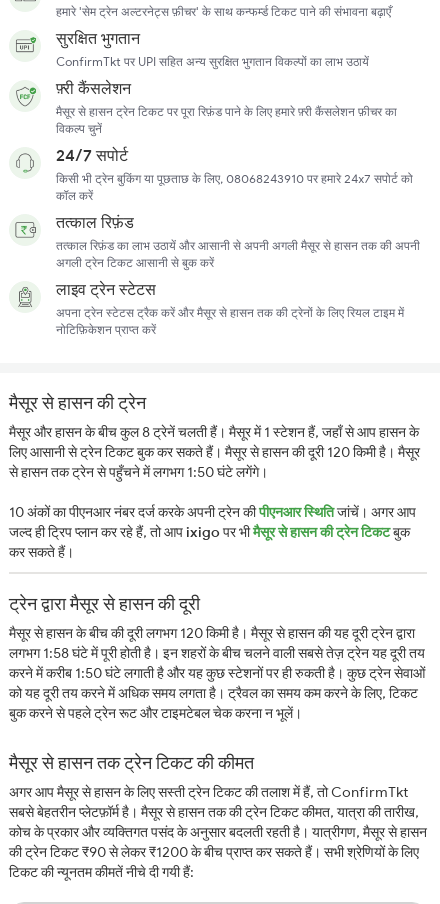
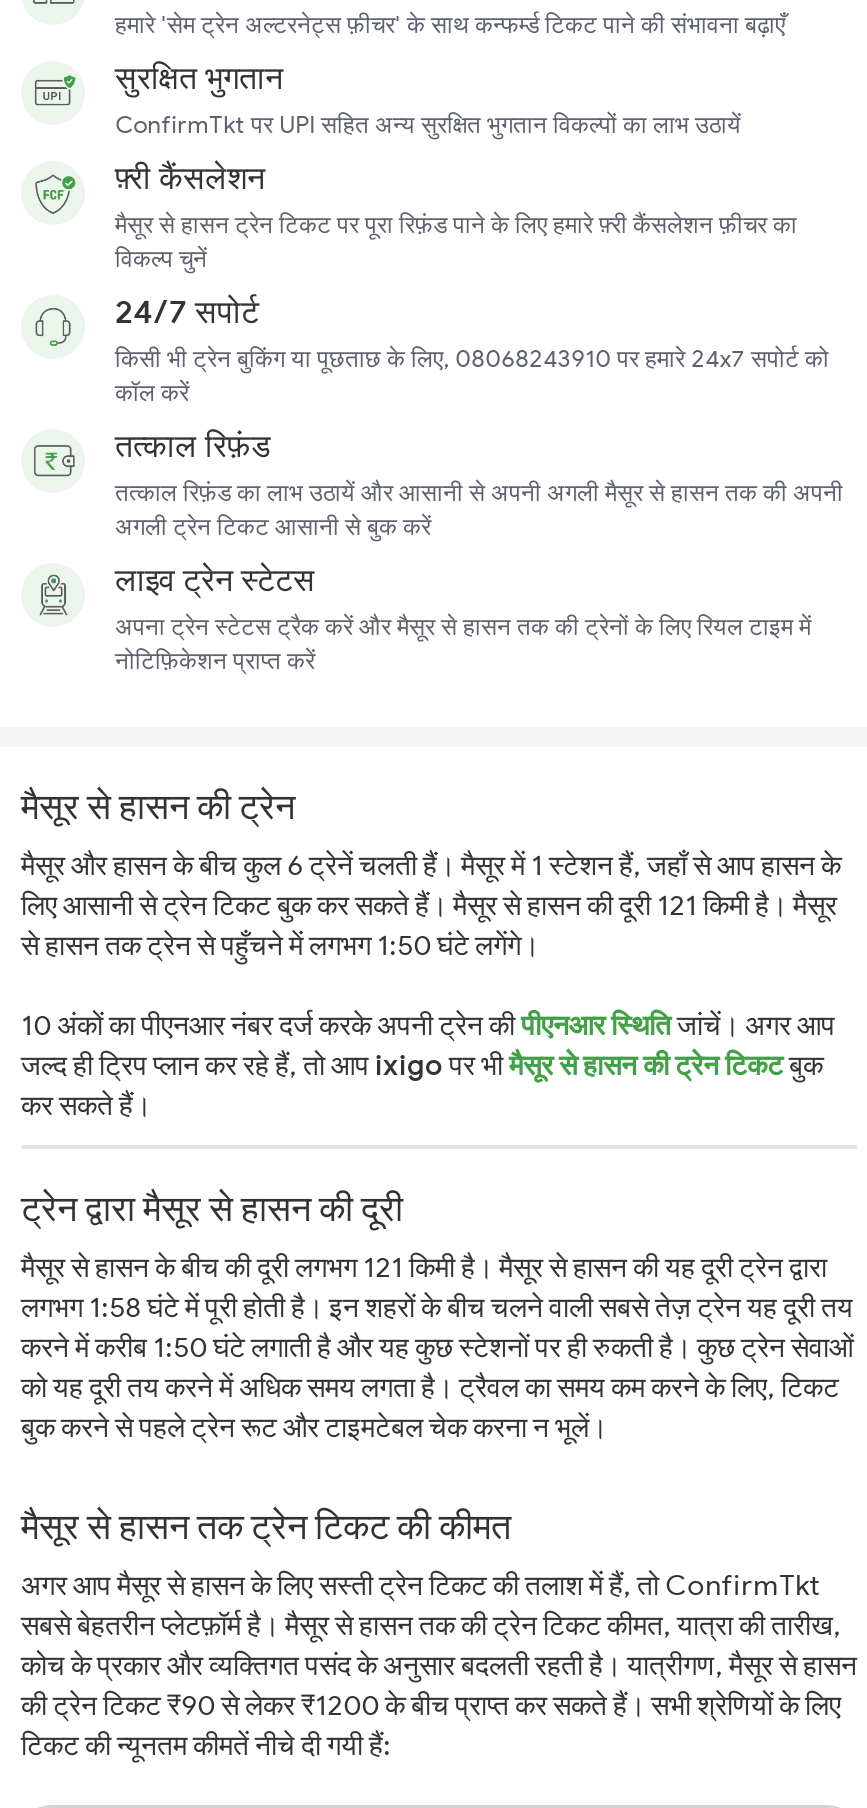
[9,423,419,441] मैसूर और हासन के बीच कुल 8 ट्रेनें चलती हैं। मैसूर में 1 स्टेशन हैं, जहाँ से आप हासन के -> [21,847,841,883] मैसूर और हासन के बीच कुल 6 ट्रेनें चलती हैं। मैसूर में 1 स्टेशन हैं, जहाँ से आप हासन के
[9,443,420,461] लिए आसानी से ट्रेन टिकट बुक कर सकते हैं। मैसूर से हासन की दूरी 120 किमी है। मैसूर -> [21,887,837,923] लिए आसानी से ट्रेन टिकट बुक कर सकते हैं। मैसूर से हासन की दूरी 121 किमी है। मैसूर
[9,624,415,642] मैसूर से हासन के बीच की दूरी लगभग 120 किमी है। मैसूर से हासन की यह दूरी ट्रेन द्वारा -> [21,1249,827,1285] मैसूर से हासन के बीच की दूरी लगभग 121 किमी है। मैसूर से हासन की यह दूरी ट्रेन द्वारा

